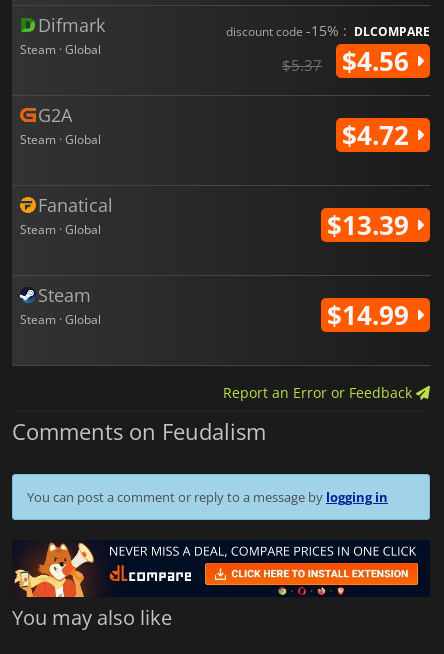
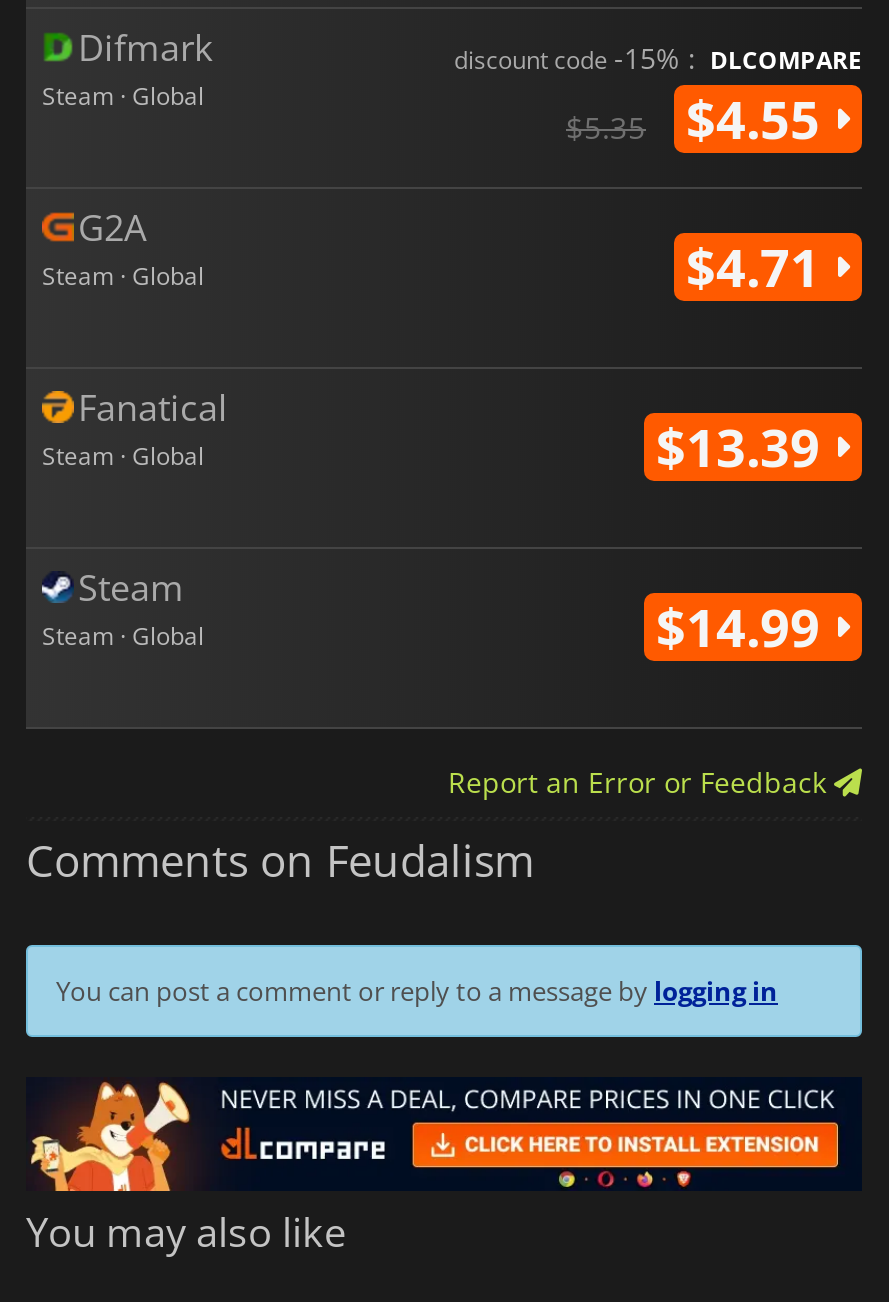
[342,43,416,79] $4.56 -> [686,82,834,154] $4.55
[282,55,322,75] $5.37 -> [566,106,646,146] $5.35
[342,117,416,153] $4.72 -> [686,230,834,302] $4.71

